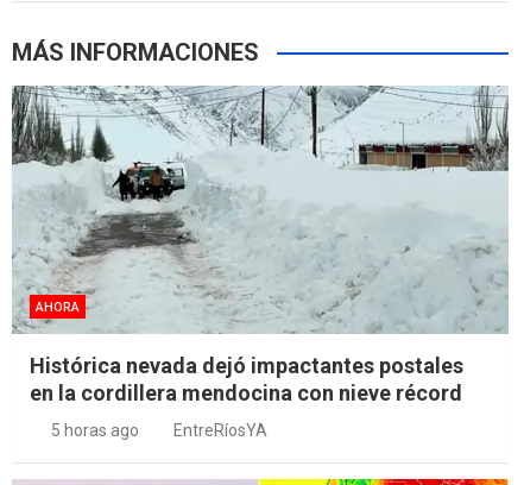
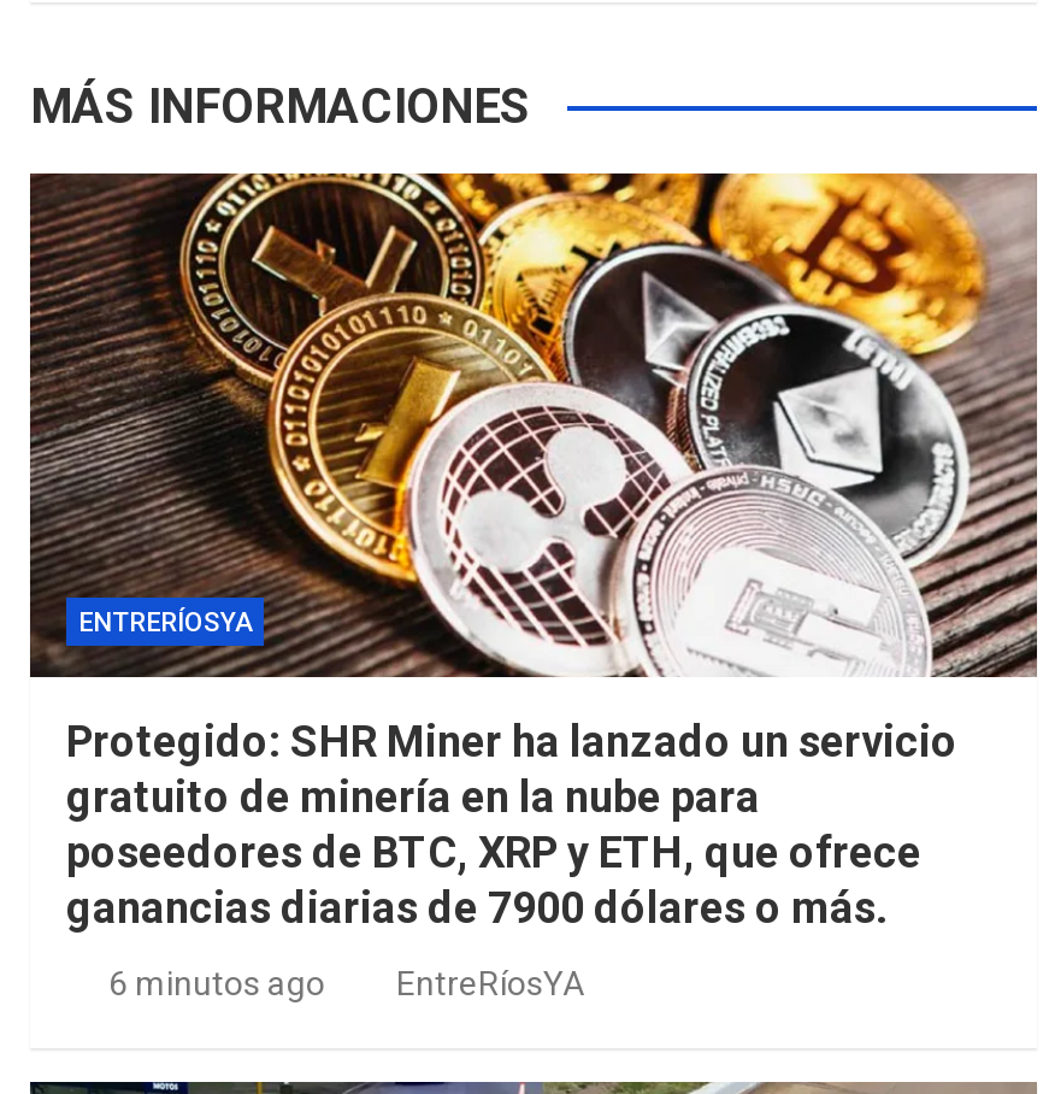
[12,84,509,334] [image] | AHORA -> [28,171,1039,680] [image] | ENTRERÍOSYA
[30,353,463,406] Histórica nevada dejó impactantes postales | en la cordillera mendocina con nieve récord -> [66,716,957,933] Protegido: SHR Miner ha lanzado un servicio | gratuito de minería en la nube para | poseedores de BTC, XRP y ETH, que ofrece | ganancias diarias de 7900 dólares o más.
[50,421,267,440] 5 horas ago EntreRíosYA -> [108,964,587,1003] 6 minutos ago EntreRíosYA

